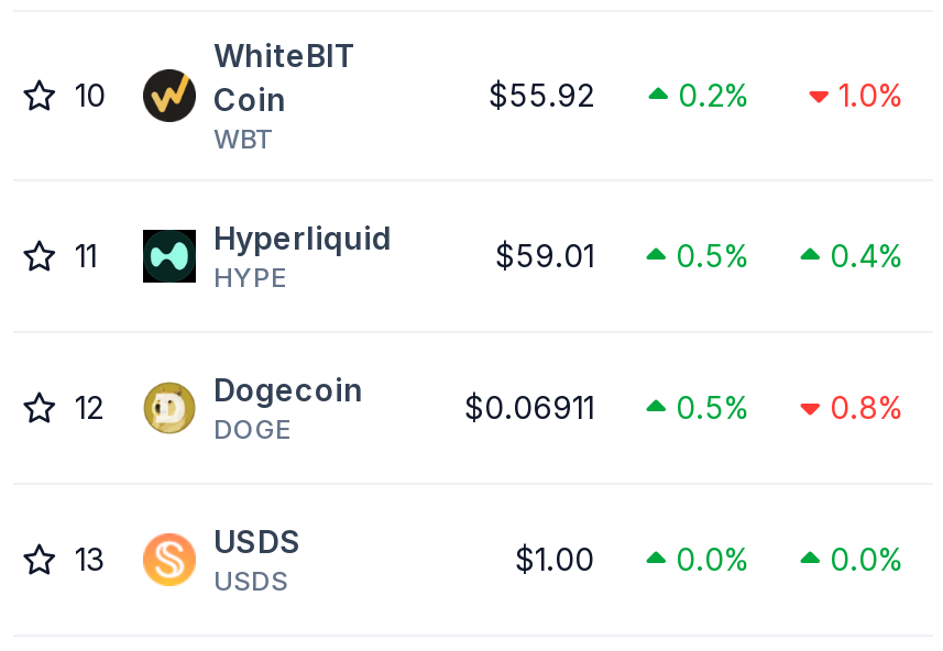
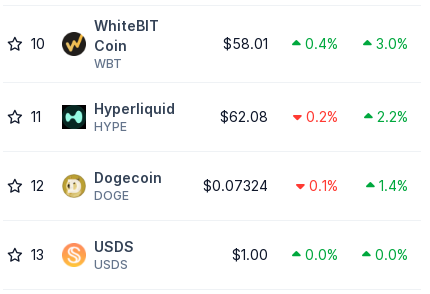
[489,76,594,113] $55.92 -> [223,35,268,52] $58.01
[678,76,748,113] 0.2% -> [305,35,338,52] 0.4%
[838,76,902,113] 1.0% -> [376,35,408,52] 3.0%
[495,236,594,274] $59.01 -> [220,108,268,125] $62.08
[676,236,748,274] 0.5% -> [306,108,338,125] 0.2%
[830,236,902,274] 0.4% -> [377,108,408,125] 2.2%
[464,388,594,426] $0.06911 -> [203,177,268,194] $0.07324
[676,388,748,426] 0.5% -> [309,177,338,194] 0.1%
[830,388,902,426] 0.8% -> [379,177,408,194] 1.4%

